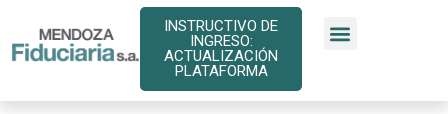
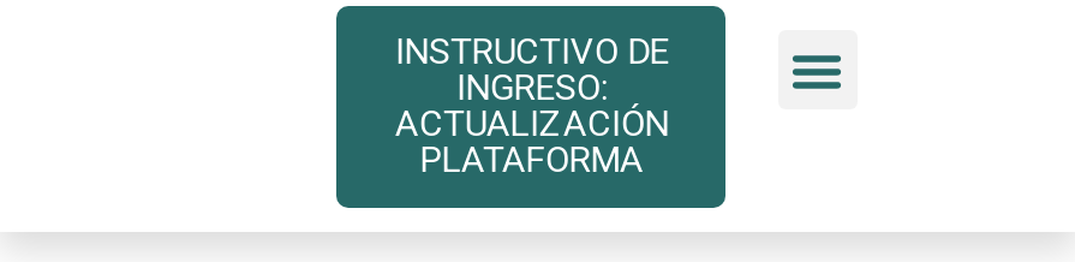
[11,28,140,62] [image] -> none

